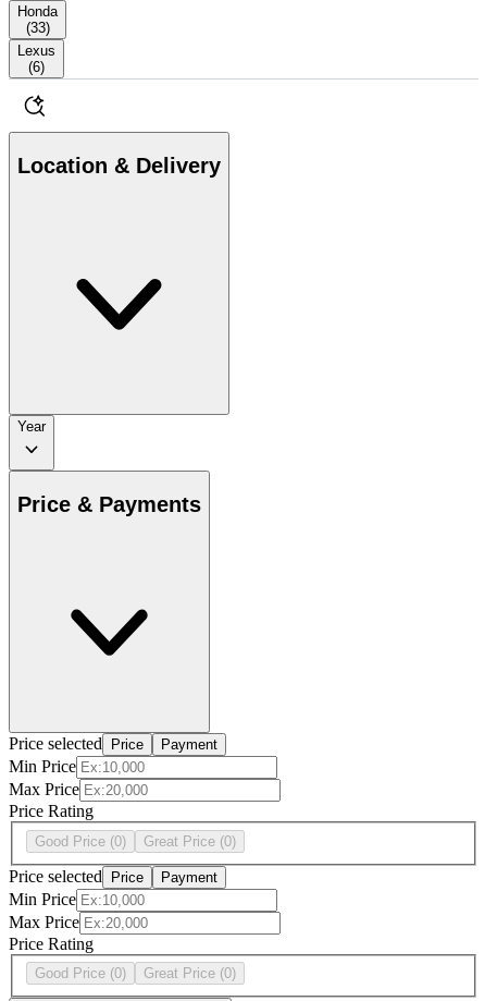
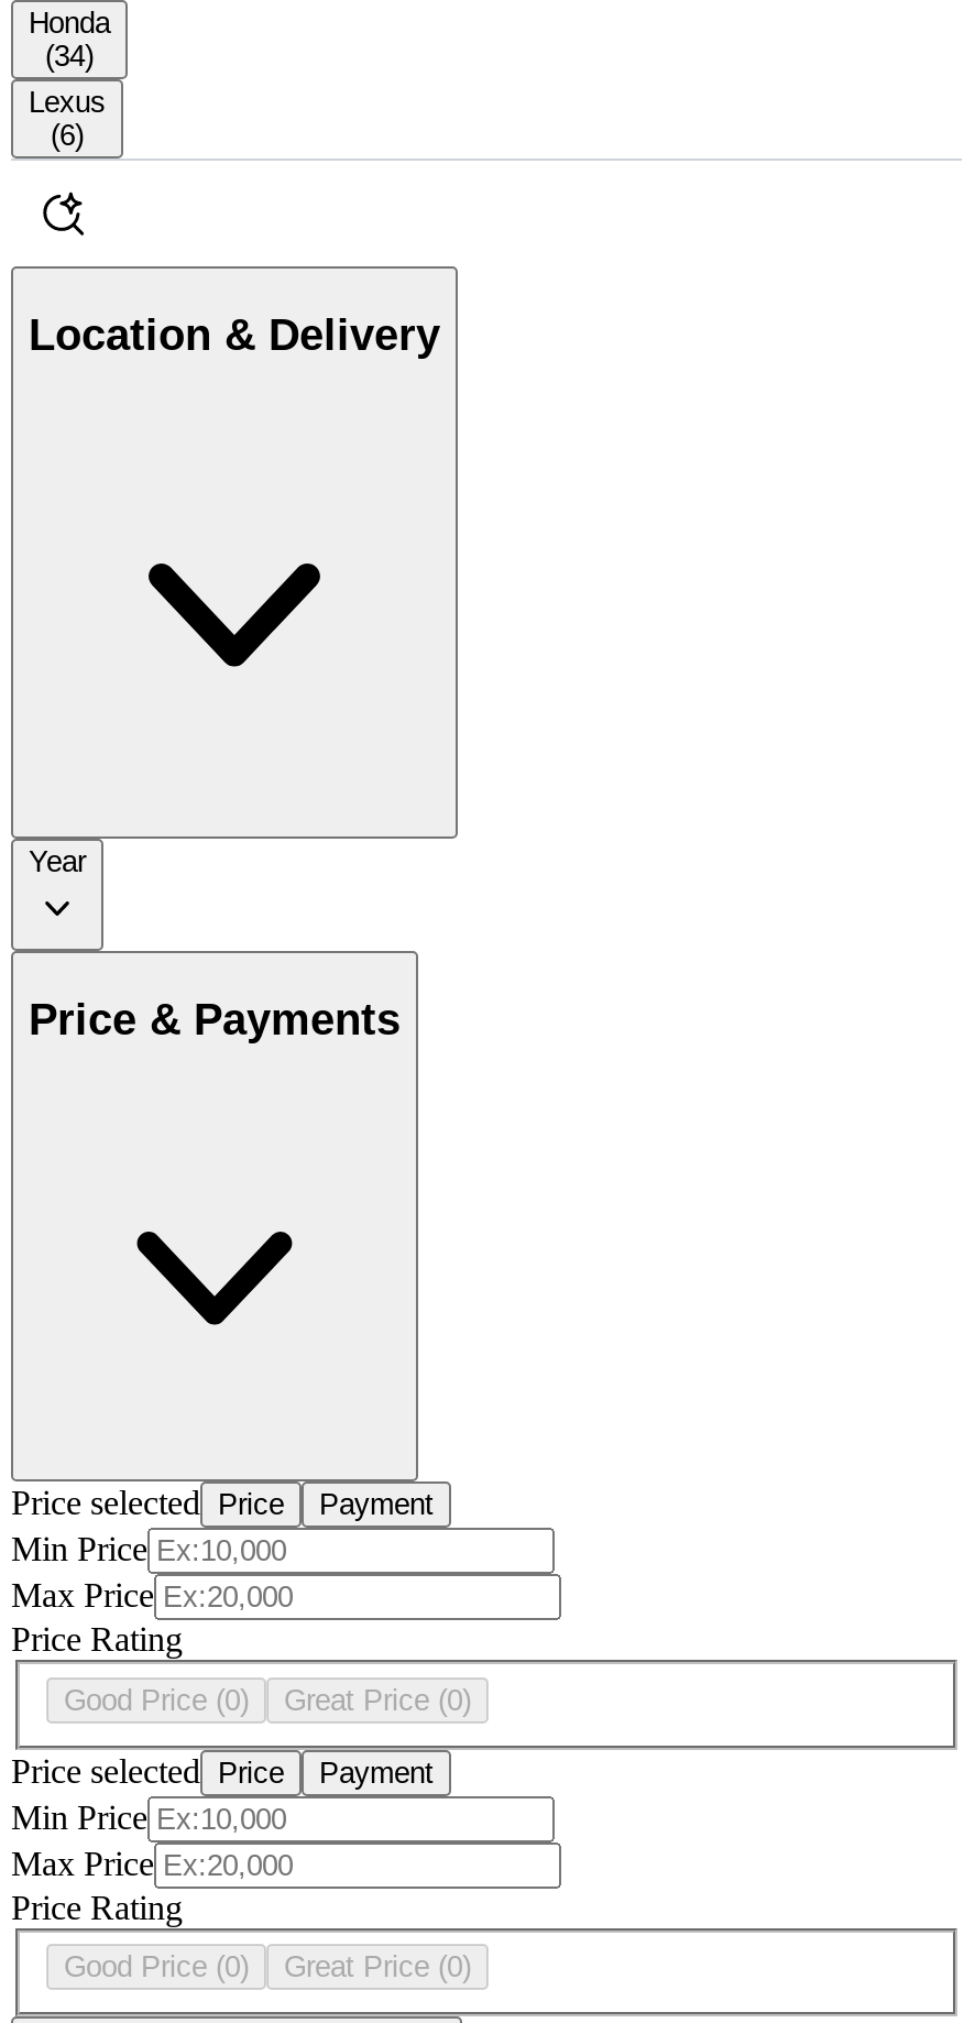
[26,19,49,36] (33) -> [45,39,94,72] (34)

